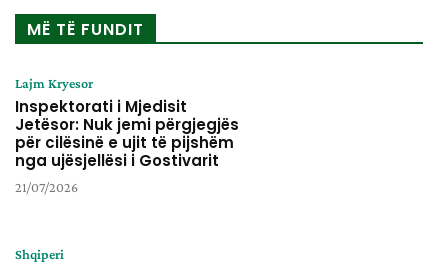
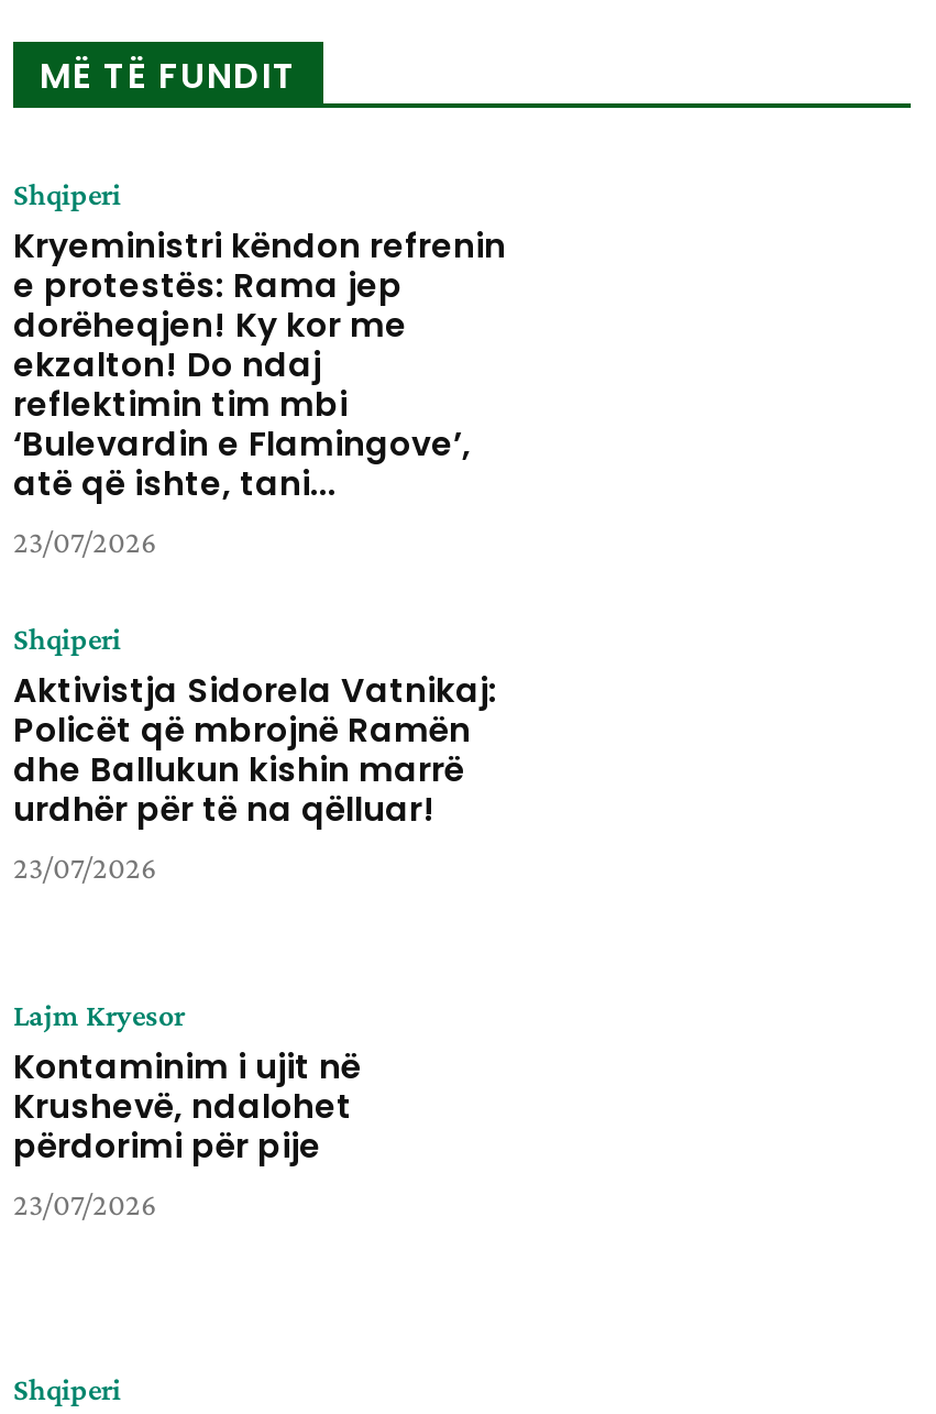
none -> [13,176,506,885] Shqiperi | Kryeministri këndon refrenin | e protestës: Rama jep | dorëheqjen! Ky kor me | ekzalton! Do ndaj | reflektimin tim mbi | ‘Bulevardin e Flamingove’, | atë që ishte, tani... | 23/07/2026 | Shqiperi | Aktivistja Sidorela Vatnikaj: | Policët që mbrojnë Ramën | dhe Ballukun kishin marrë | urdhër për të na qëlluar! | 23/07/2026
[15,96,239,195] Inspektorati i Mjedisit | Jetësor: Nuk jemi përgjegjës | për cilësinë e ujit të pijshëm | nga ujësjellësi i Gostivarit | 21/07/2026 -> [13,1043,361,1221] Kontaminim i ujit në | Krushevë, ndalohet | përdorimi për pije | 23/07/2026

